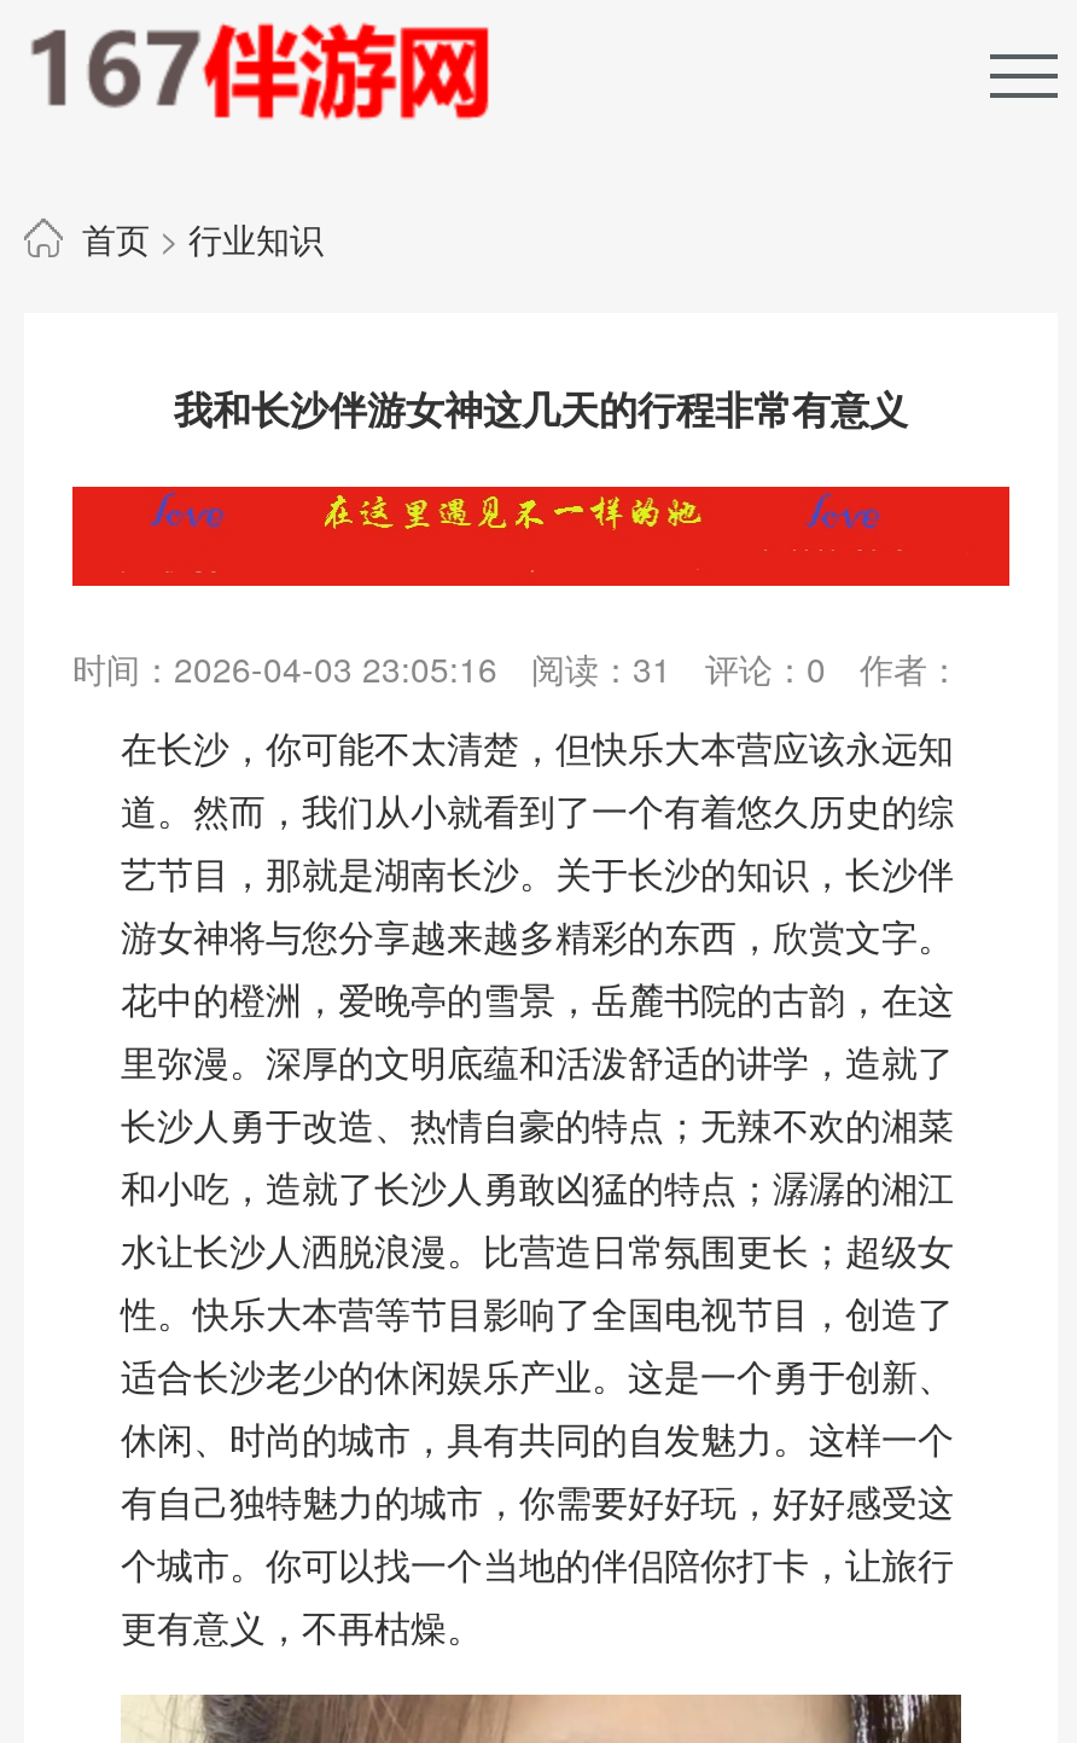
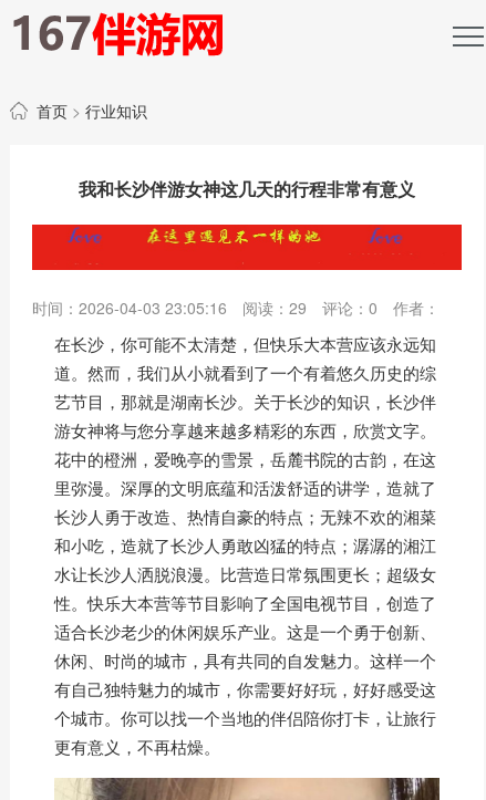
[72,643,961,691] 时间：2026-04-03 23:05:16 阅读：31 评论：0 作者： -> [32,296,440,318] 时间：2026-04-03 23:05:16 阅读：29 评论：0 作者：

